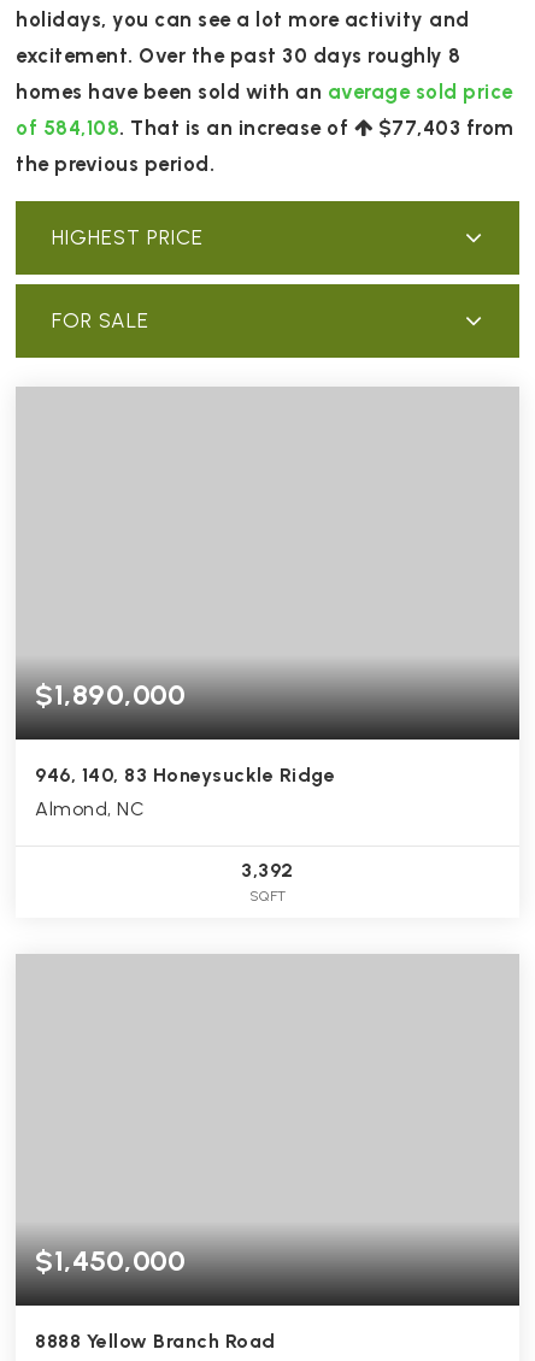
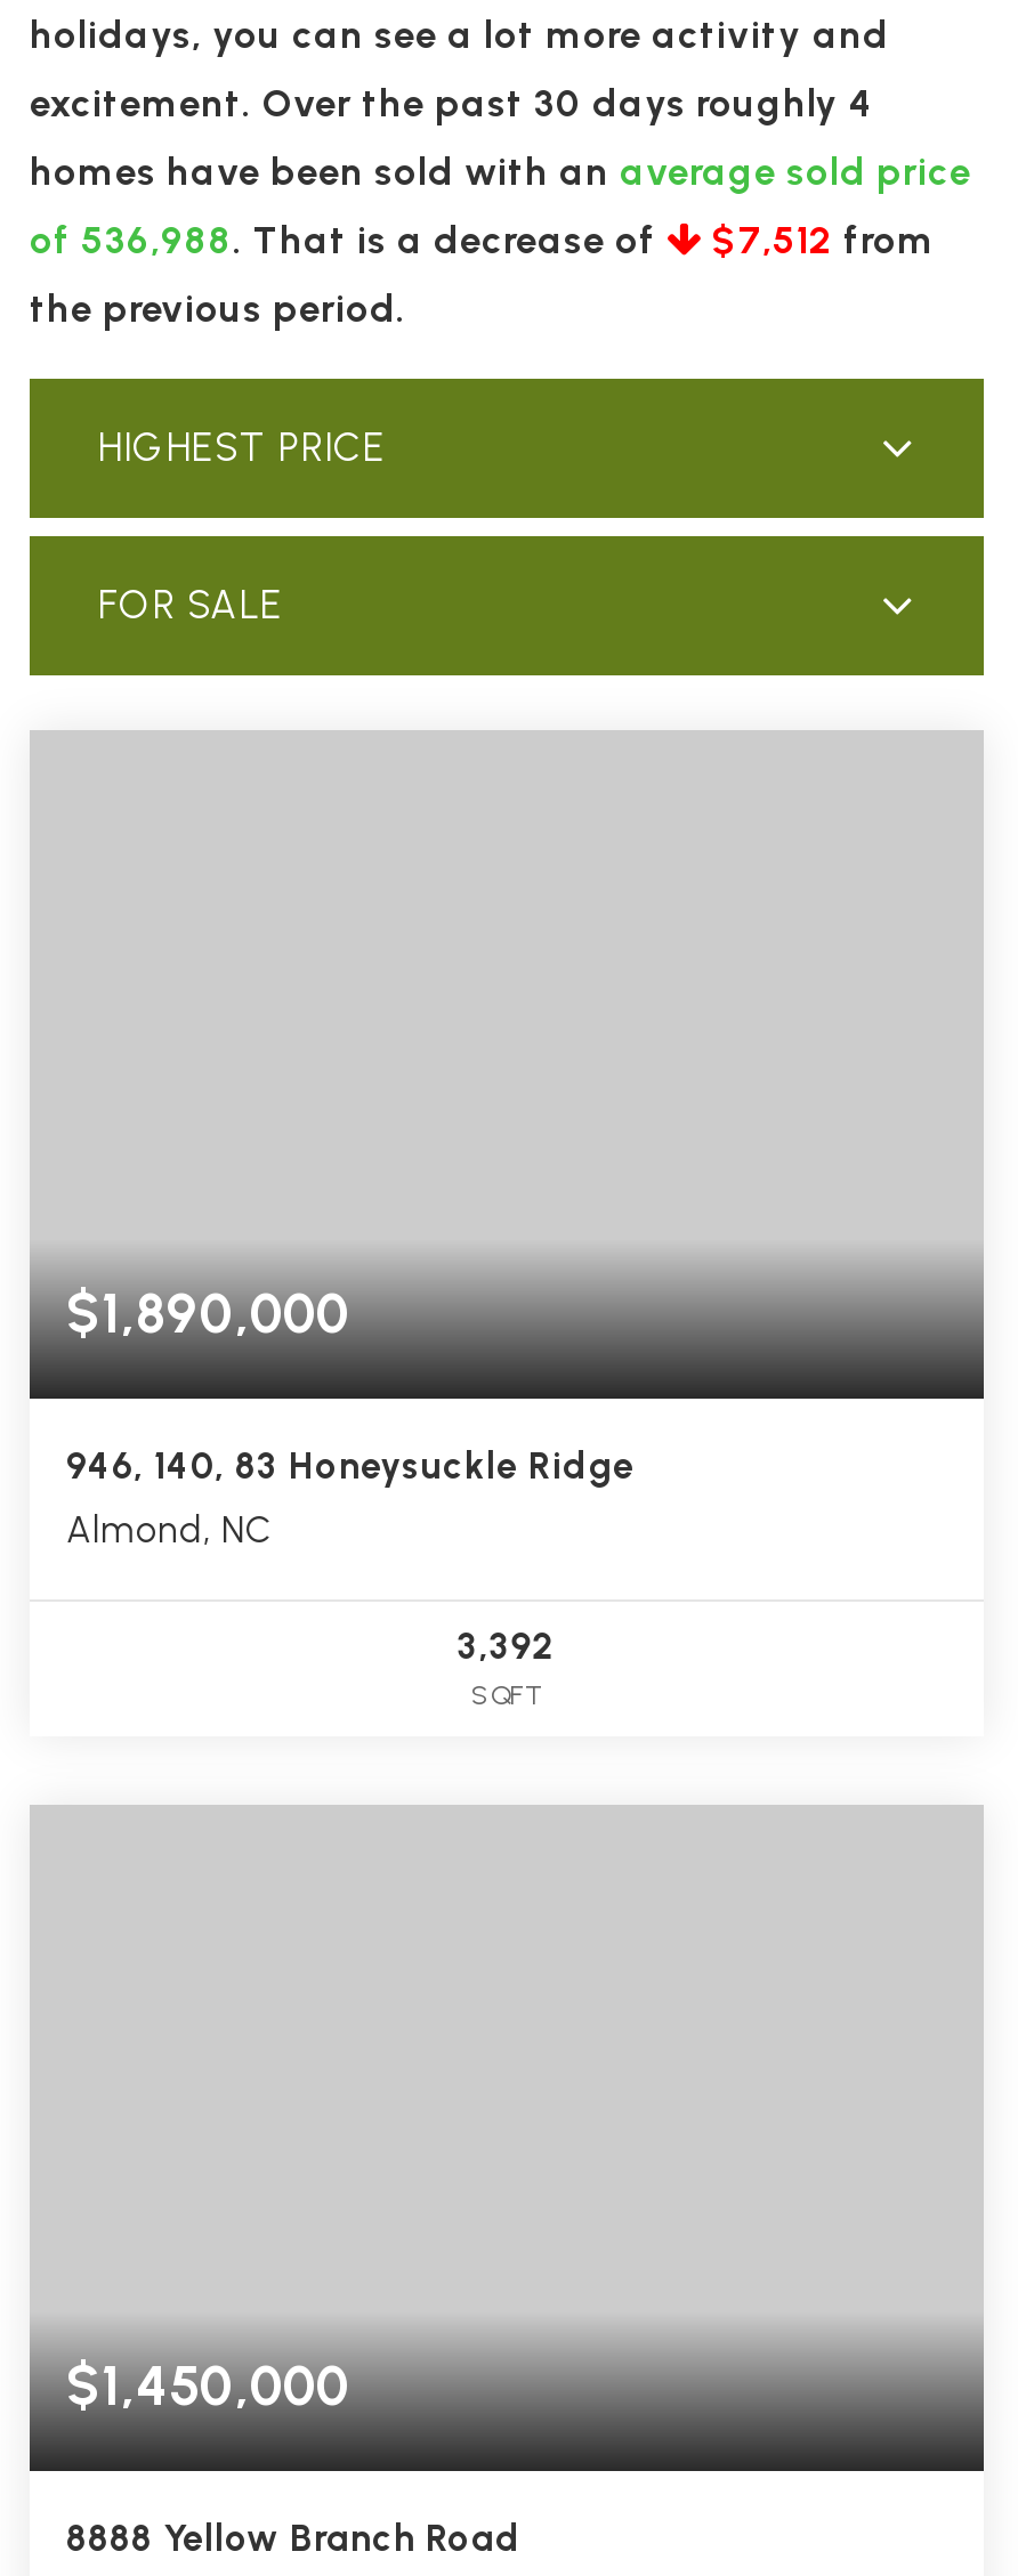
[16,43,461,67] excitement. Over the past 30 days roughly 8 -> [30,80,873,125] excitement. Over the past 30 days roughly 4
[16,116,354,140] of 584,108. That is an increase of -> [30,217,666,262] of 536,988. That is a decrease of
[372,116,514,140] $77,403 from -> [702,217,935,262] $7,512 from

